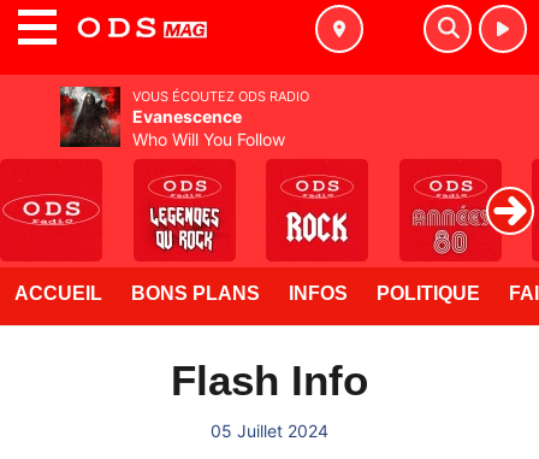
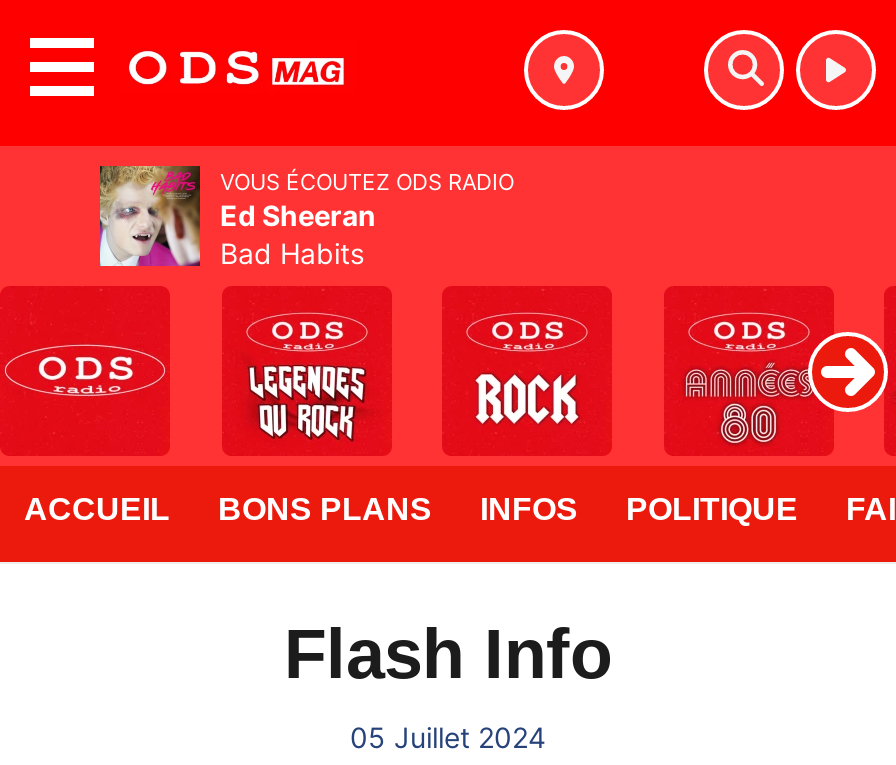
[59,86,285,149] [image] | Evanescence | Who Will You Follow -> [98,164,376,270] [image] | Ed Sheeran | Bad Habits

